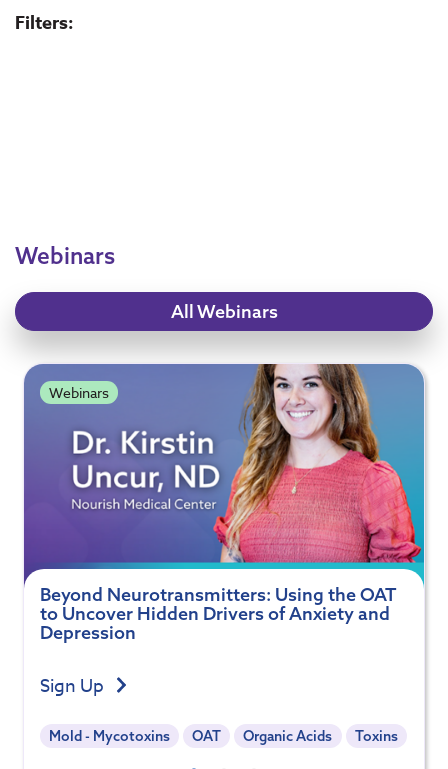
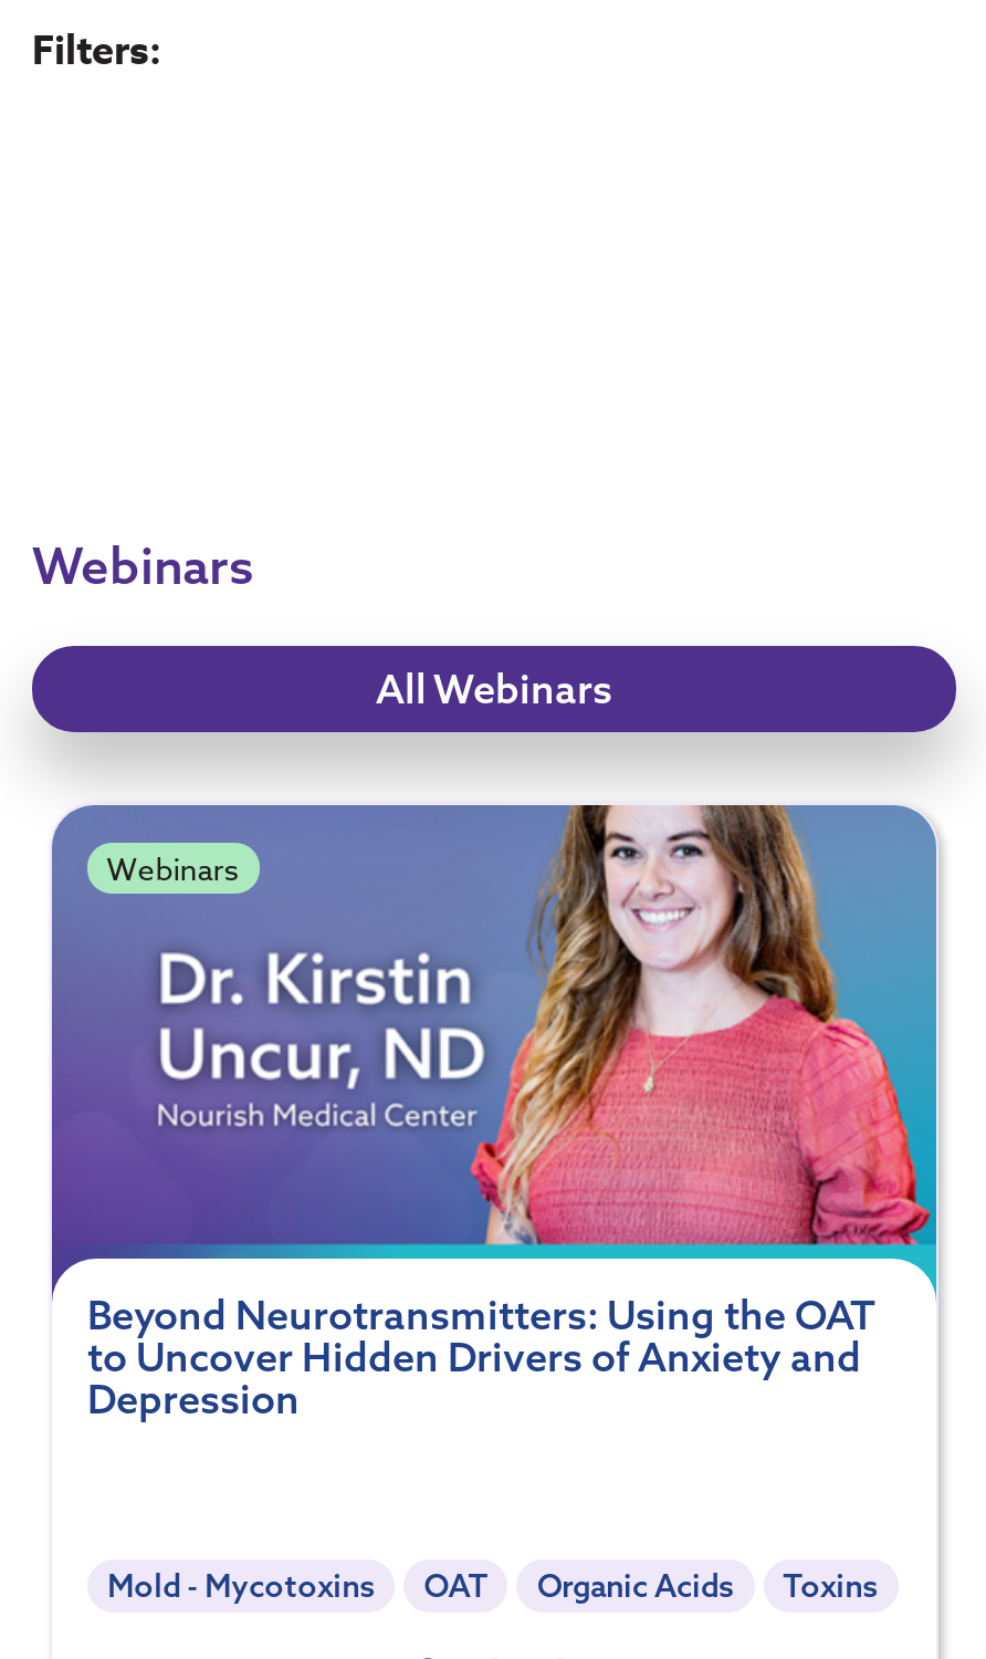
[40,673,108,700] Sign Up -> none

